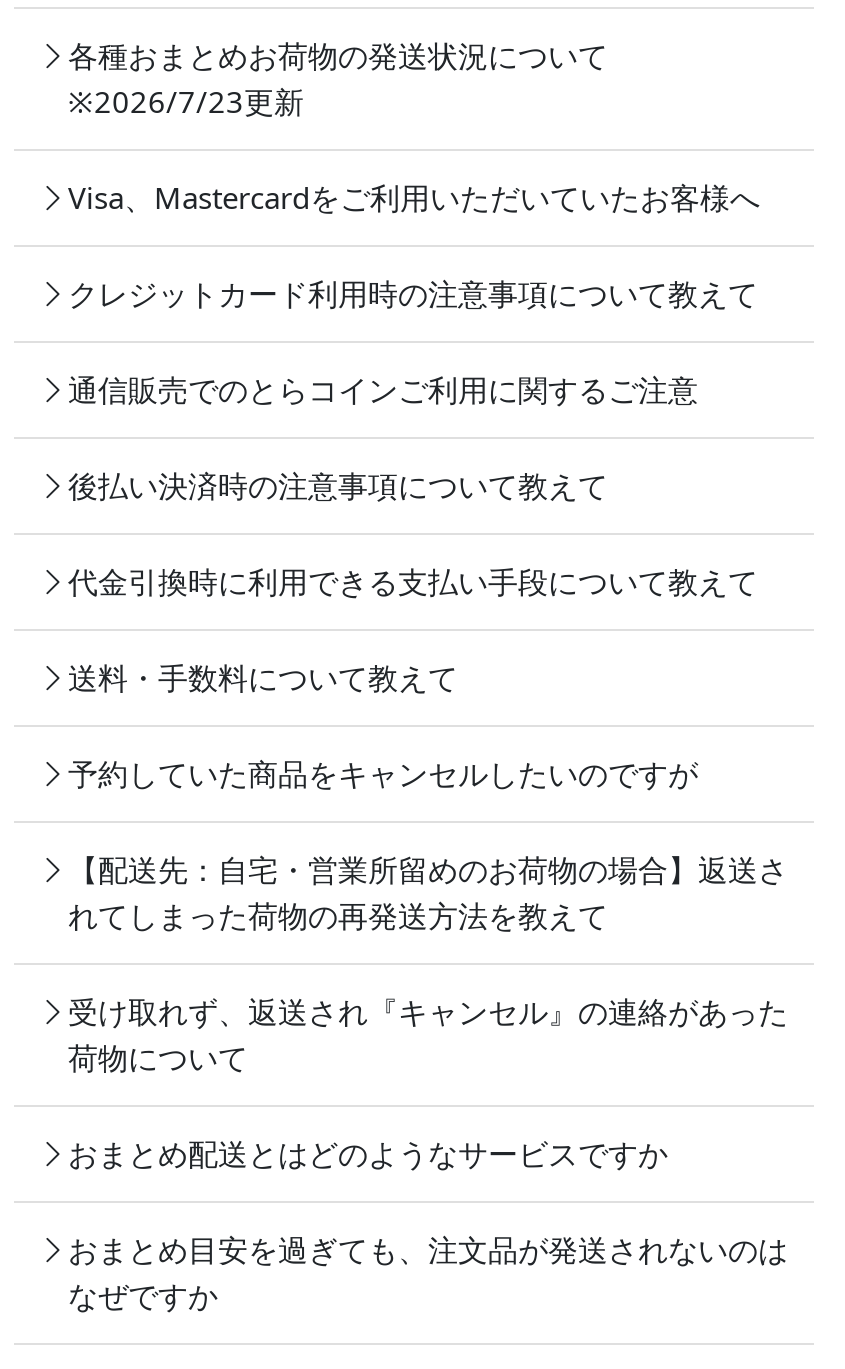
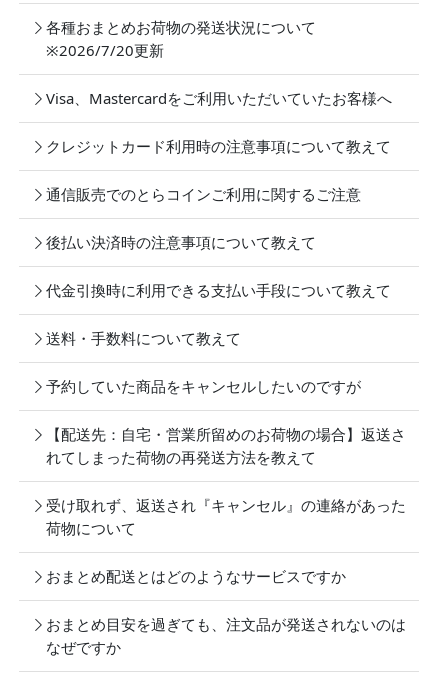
[68,81,304,121] ※2026/7/23更新 -> [46,40,164,60] ※2026/7/20更新

